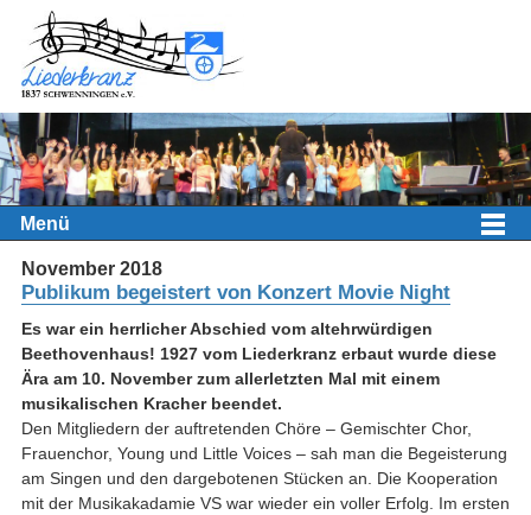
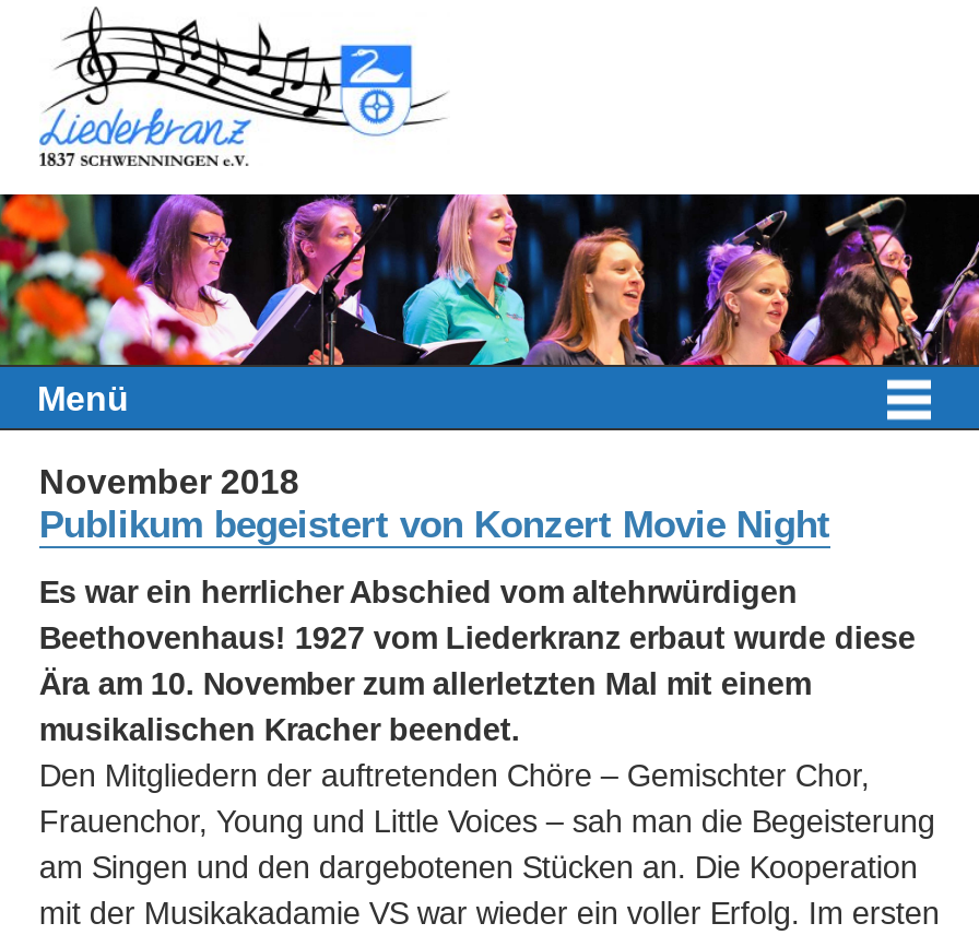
[4,112,527,206] [image] -> [7,192,972,367] [image]

